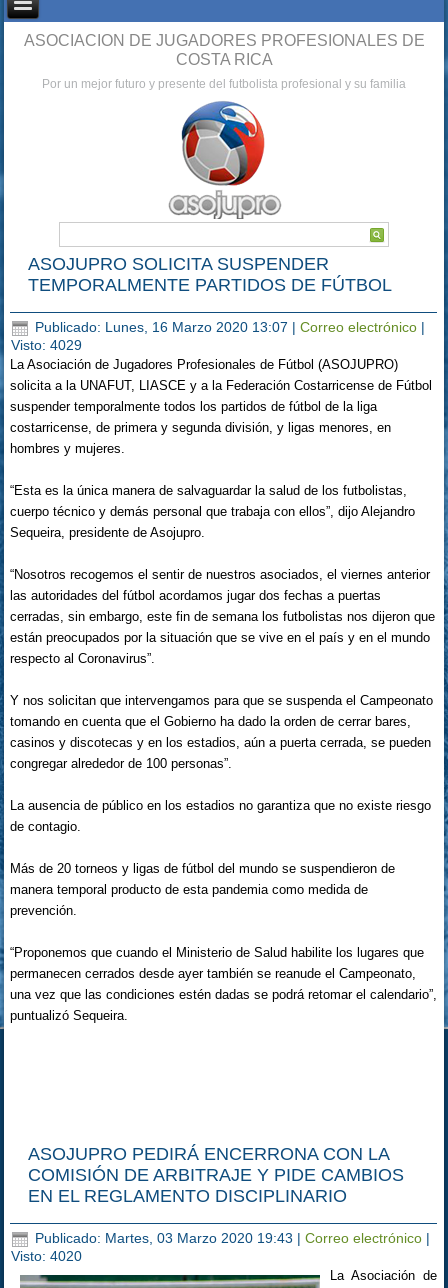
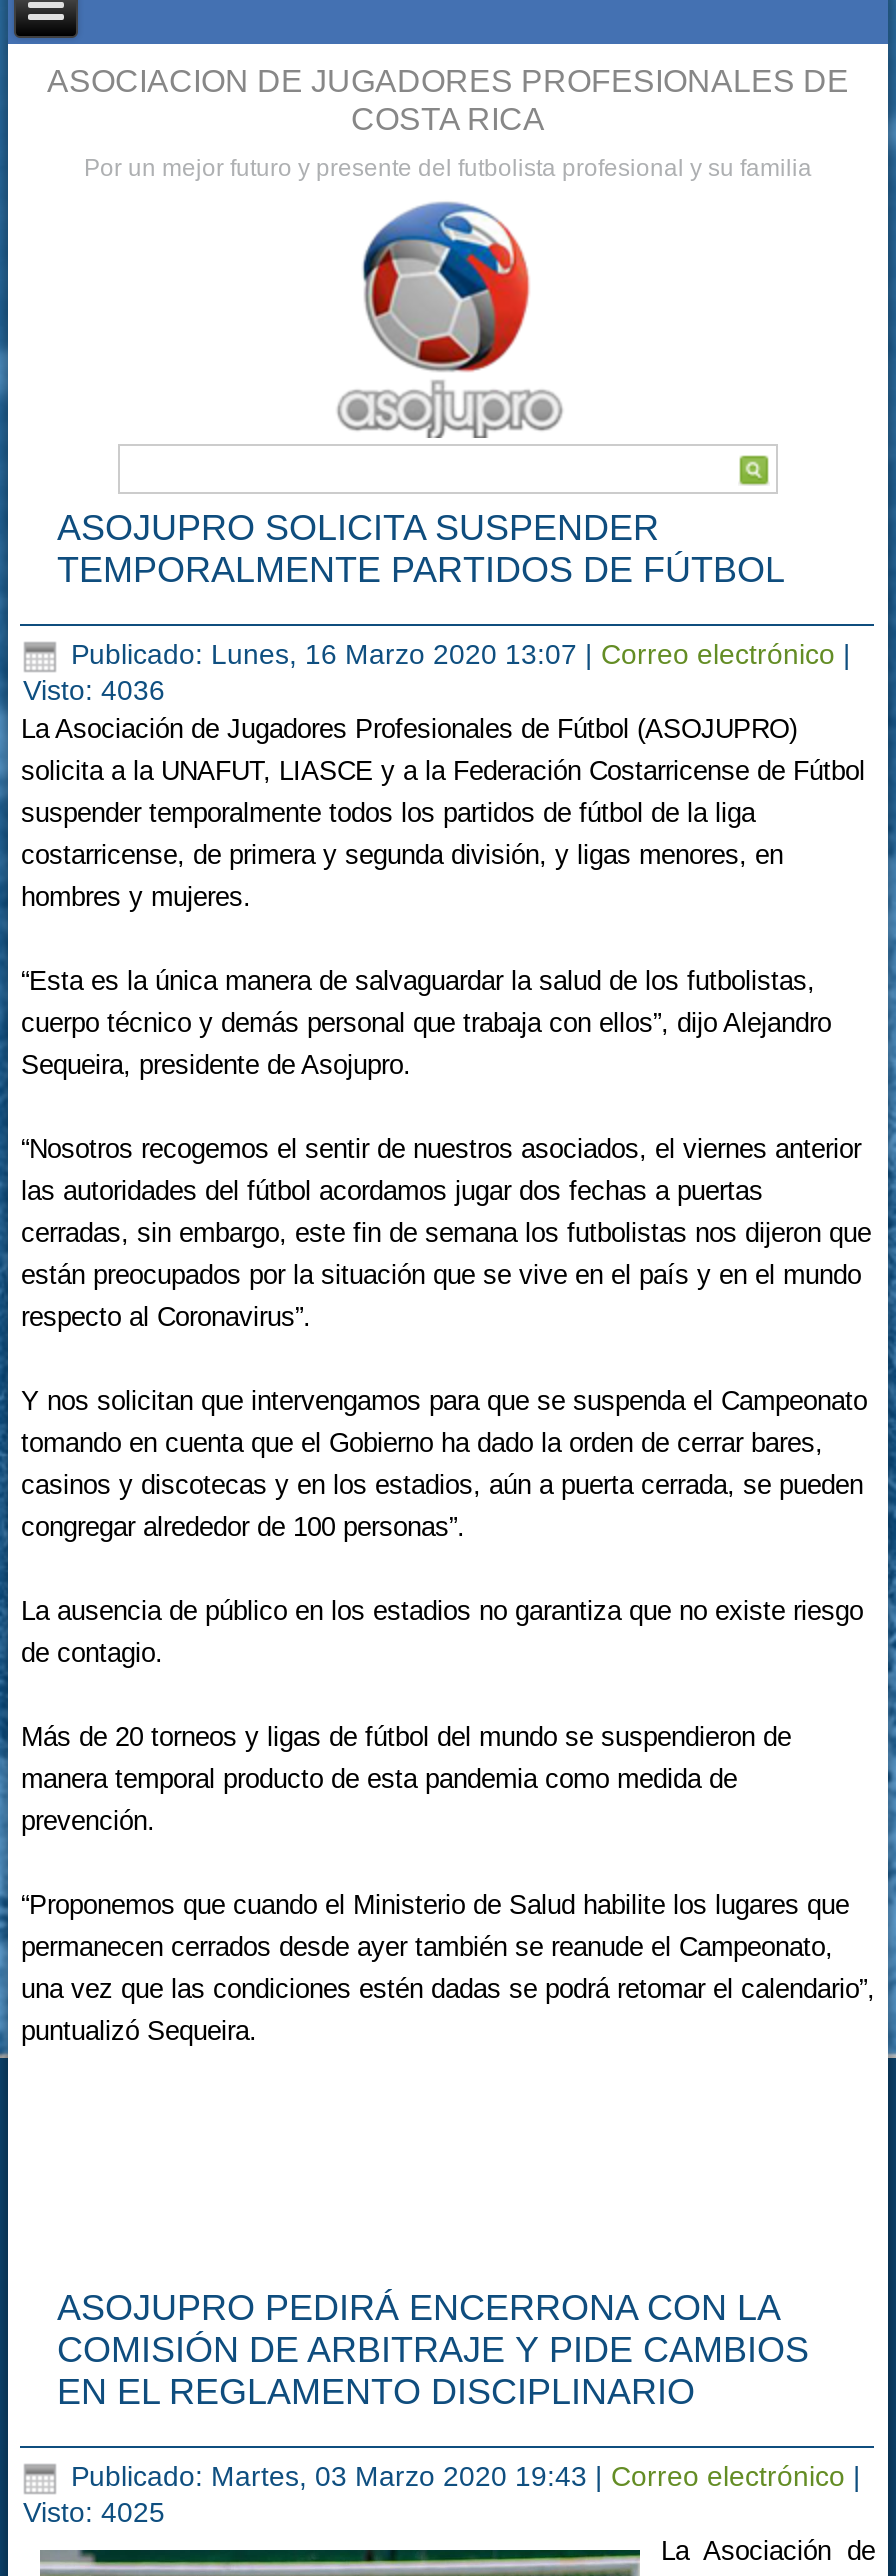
[11,337,82,353] Visto: 4029 -> [23,674,165,706] Visto: 4036
[11,1248,82,1264] Visto: 4020 -> [23,2496,165,2528] Visto: 4025

